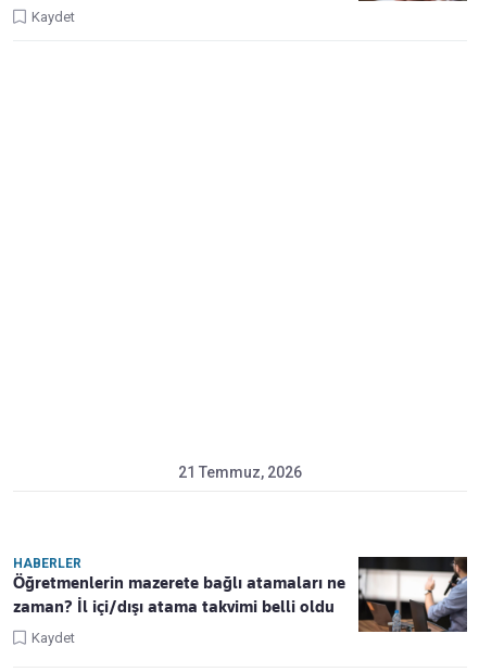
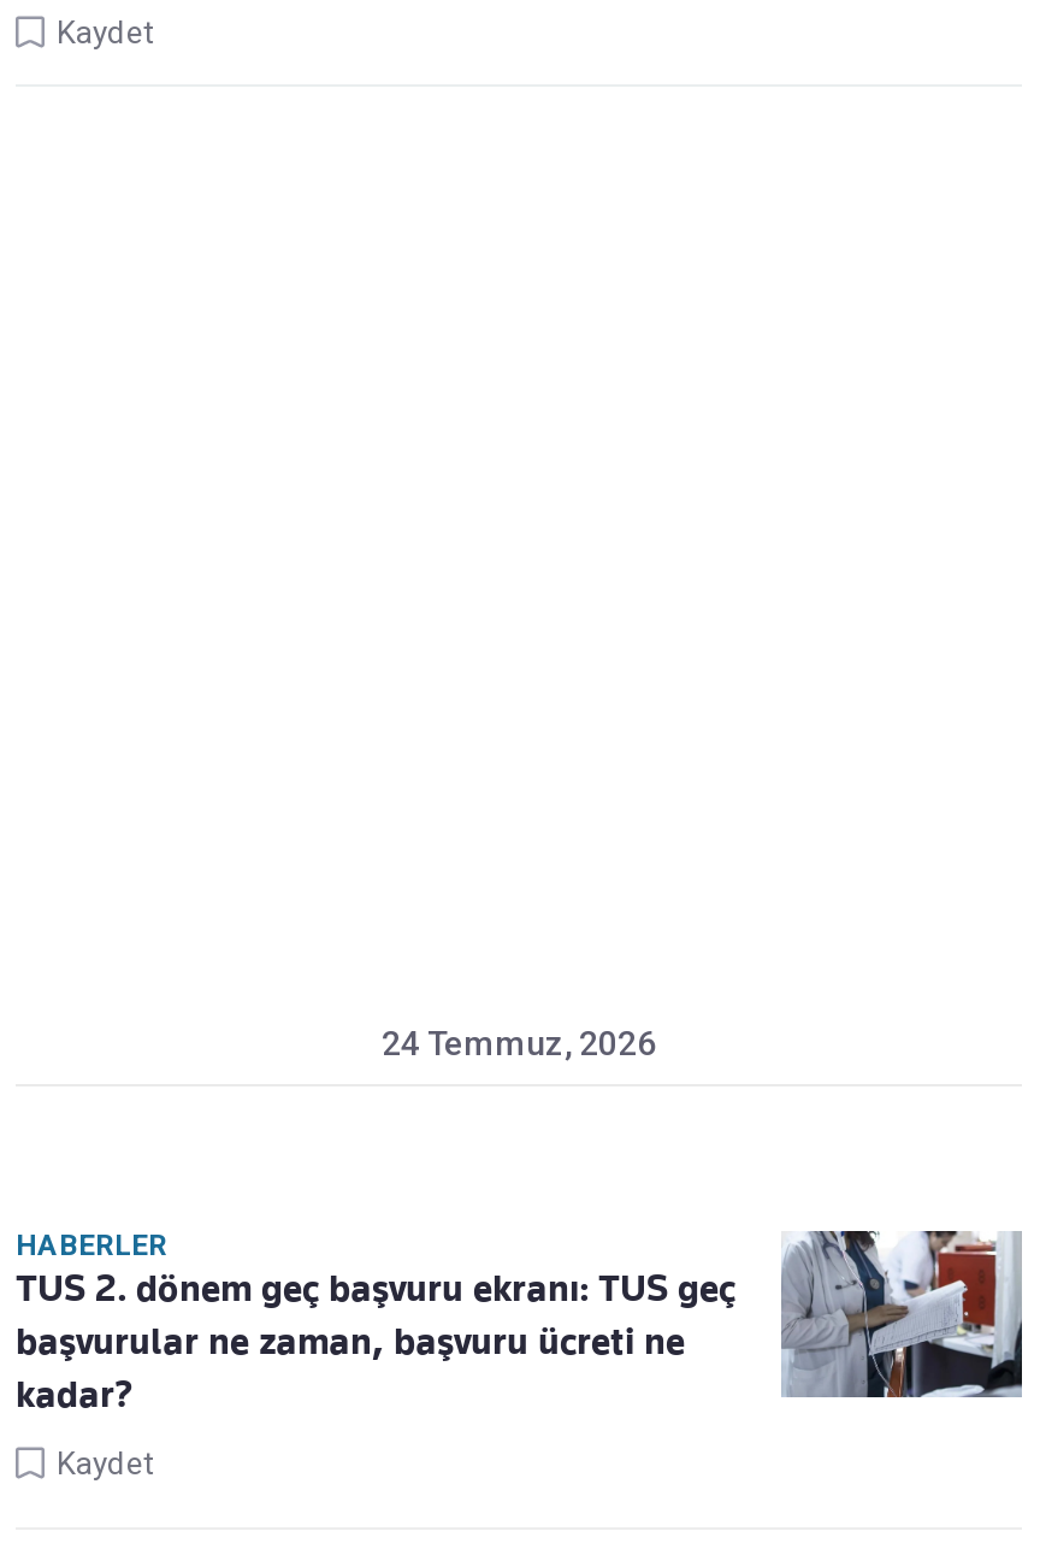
[178,464,302,481] 21 Temmuz, 2026 -> [382,1024,656,1063] 24 Temmuz, 2026
[13,556,468,633] [image] | Öğretmenlerin mazerete bağlı atamaları ne | zaman? İl içi/dışı atama takvimi belli oldu -> [16,1229,1024,1417] [image] | TUS 2. dönem geç başvuru ekranı: TUS geç | başvurular ne zaman, başvuru ücreti ne | kadar?

